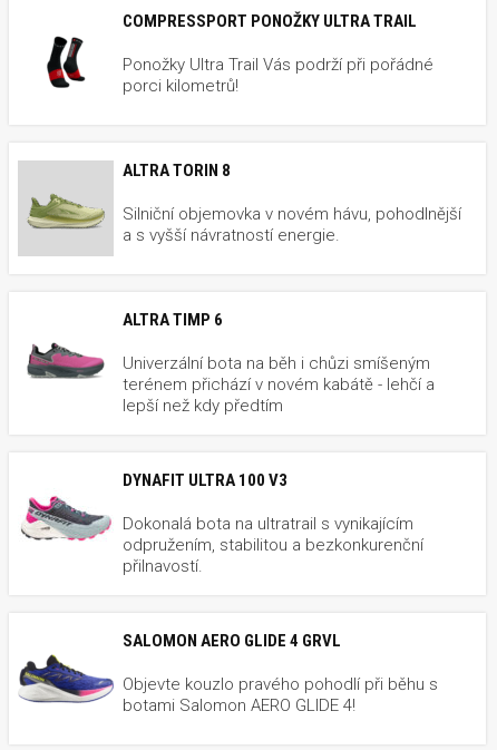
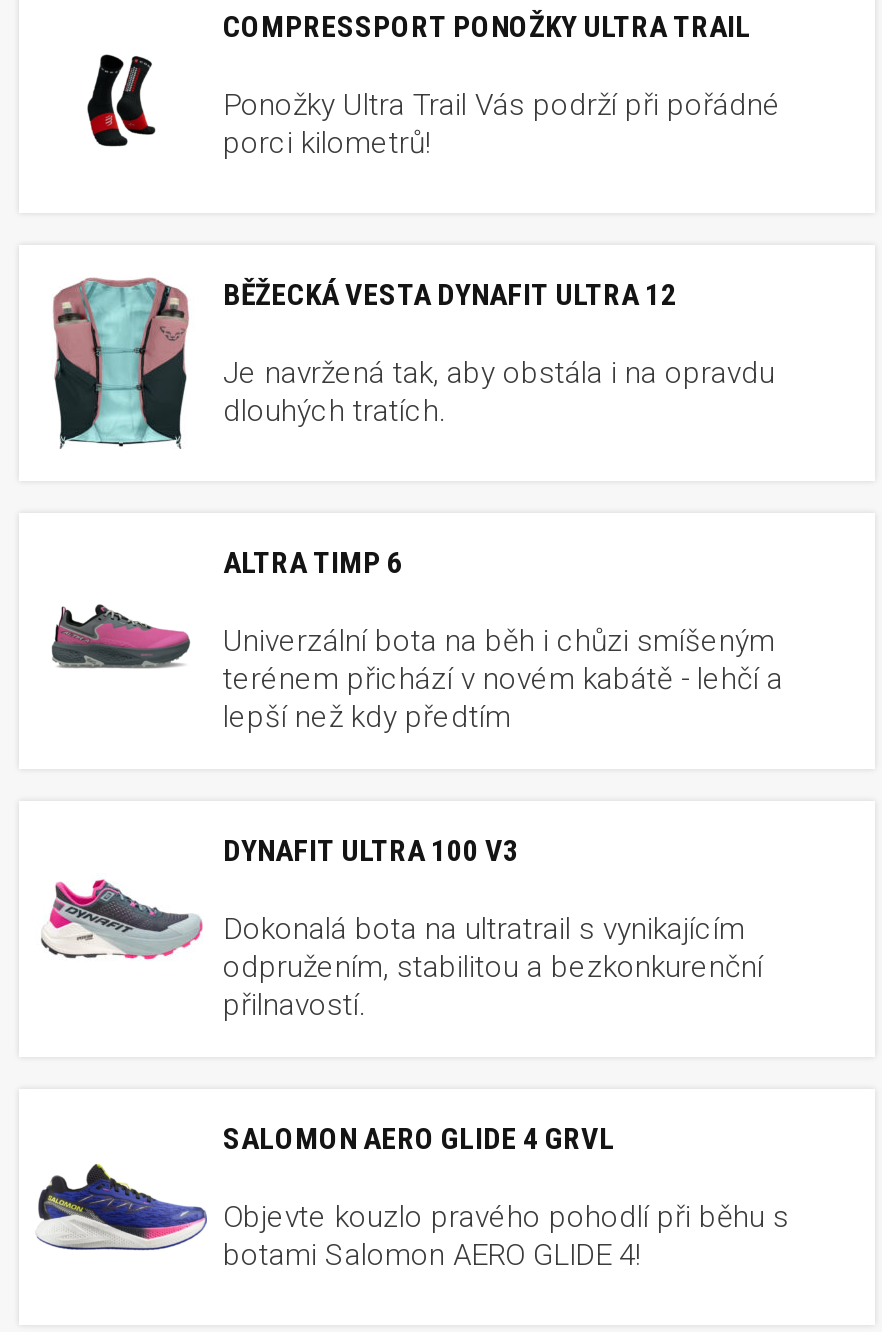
[18,160,231,256] [image] | ALTRA TORIN 8 -> [37,277,677,447] [image] | BĚŽECKÁ VESTA DYNAFIT ULTRA 12
[123,204,461,245] Silniční objemovka v novém hávu, pohodlnější | a s vyšší návratností energie. -> [223,355,775,429] Je navržená tak, aby obstála i na opravdu | dlouhých tratích.

